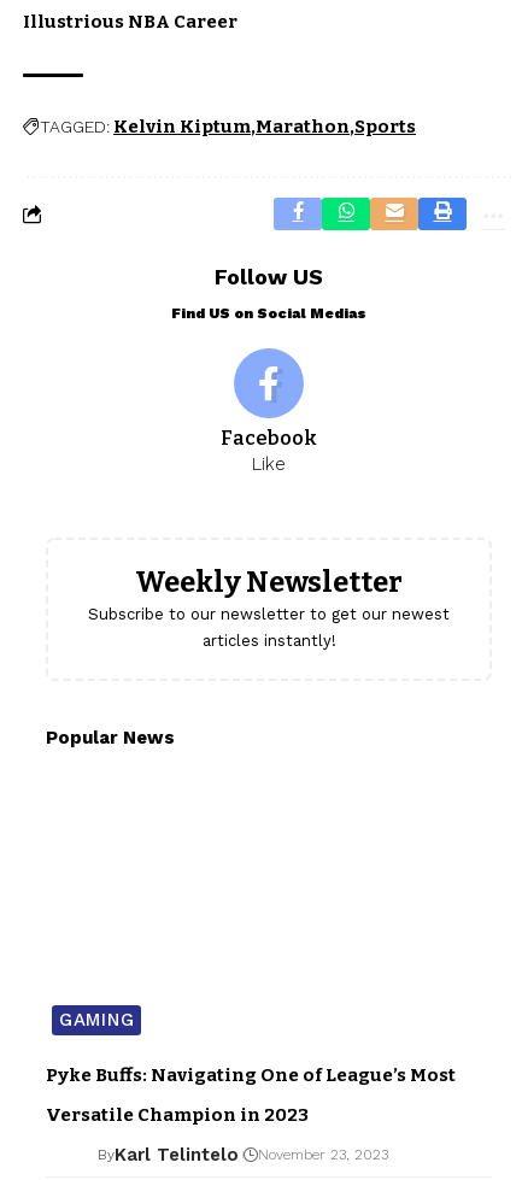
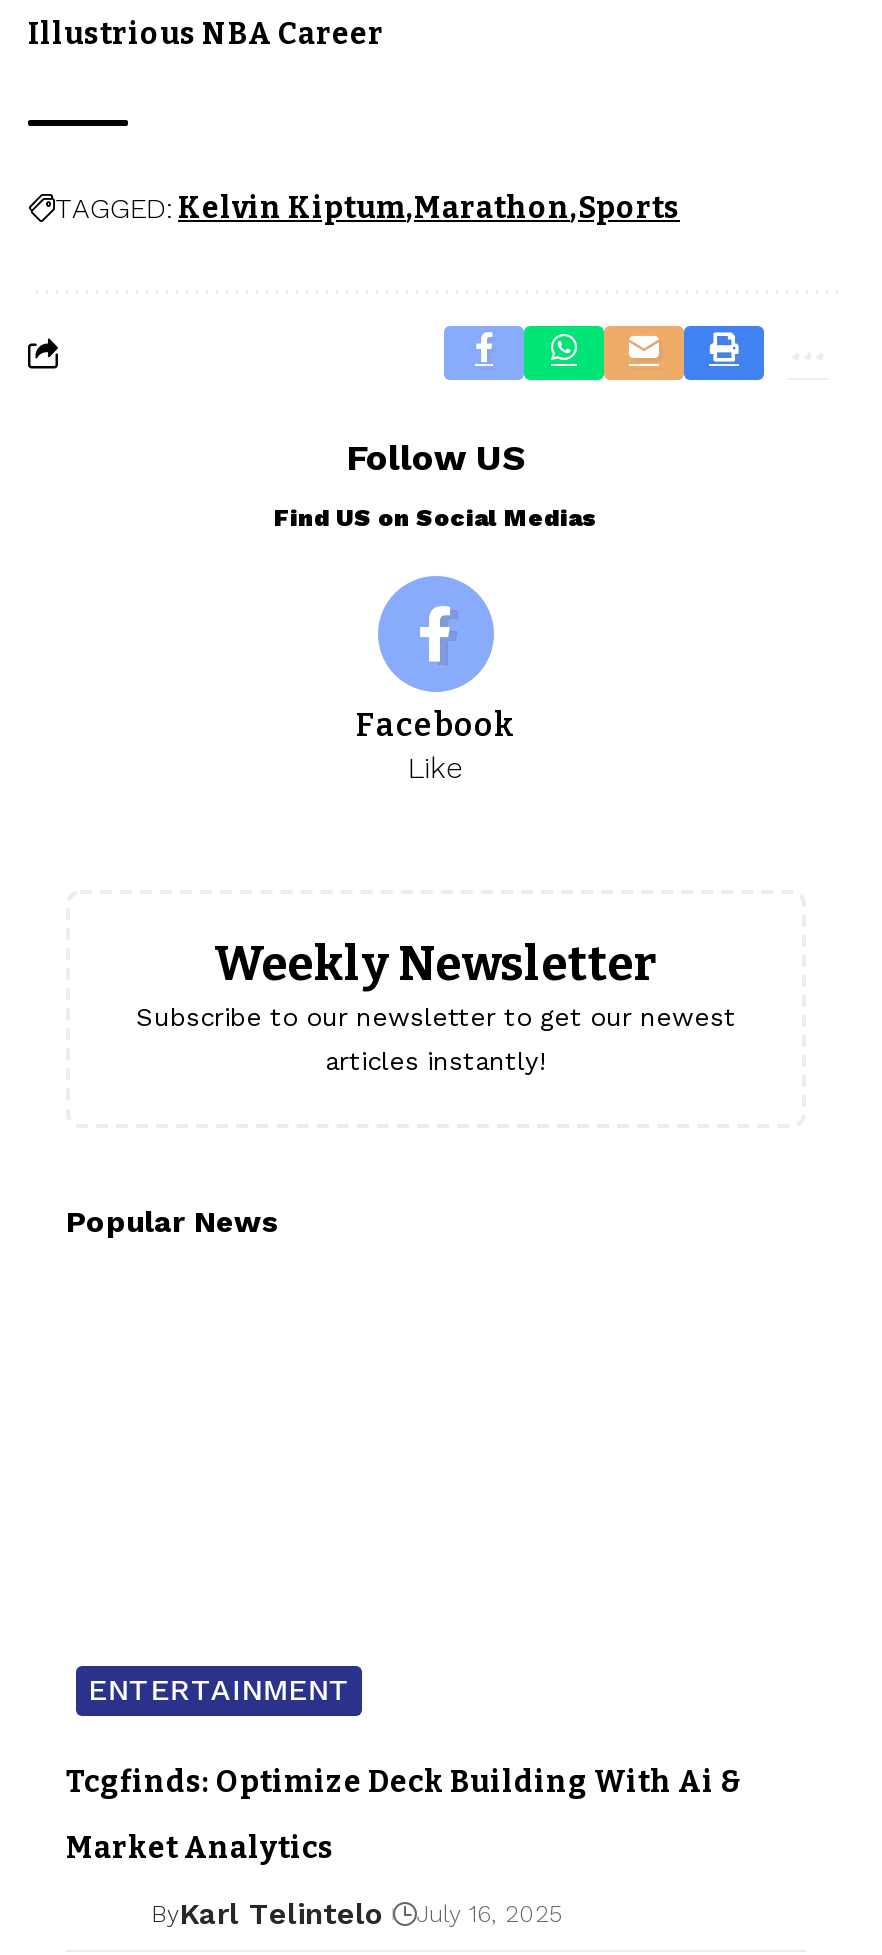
[59,1009,134,1030] GAMING -> [88,1672,350,1708] ENTERTAINMENT
[46,1064,456,1086] Pyke Buffs: Navigating One of League’s Most -> [66,1764,742,1800] Tcgfinds: Optimize Deck Building With Ai &
[46,1104,309,1126] Versatile Champion in 2023 -> [66,1830,334,1866] Market Analytics
[97,1144,388,1165] ByKarl Telintelo November 23, 2023 -> [151,1896,561,1932] ByKarl Telintelo July 16, 2025

